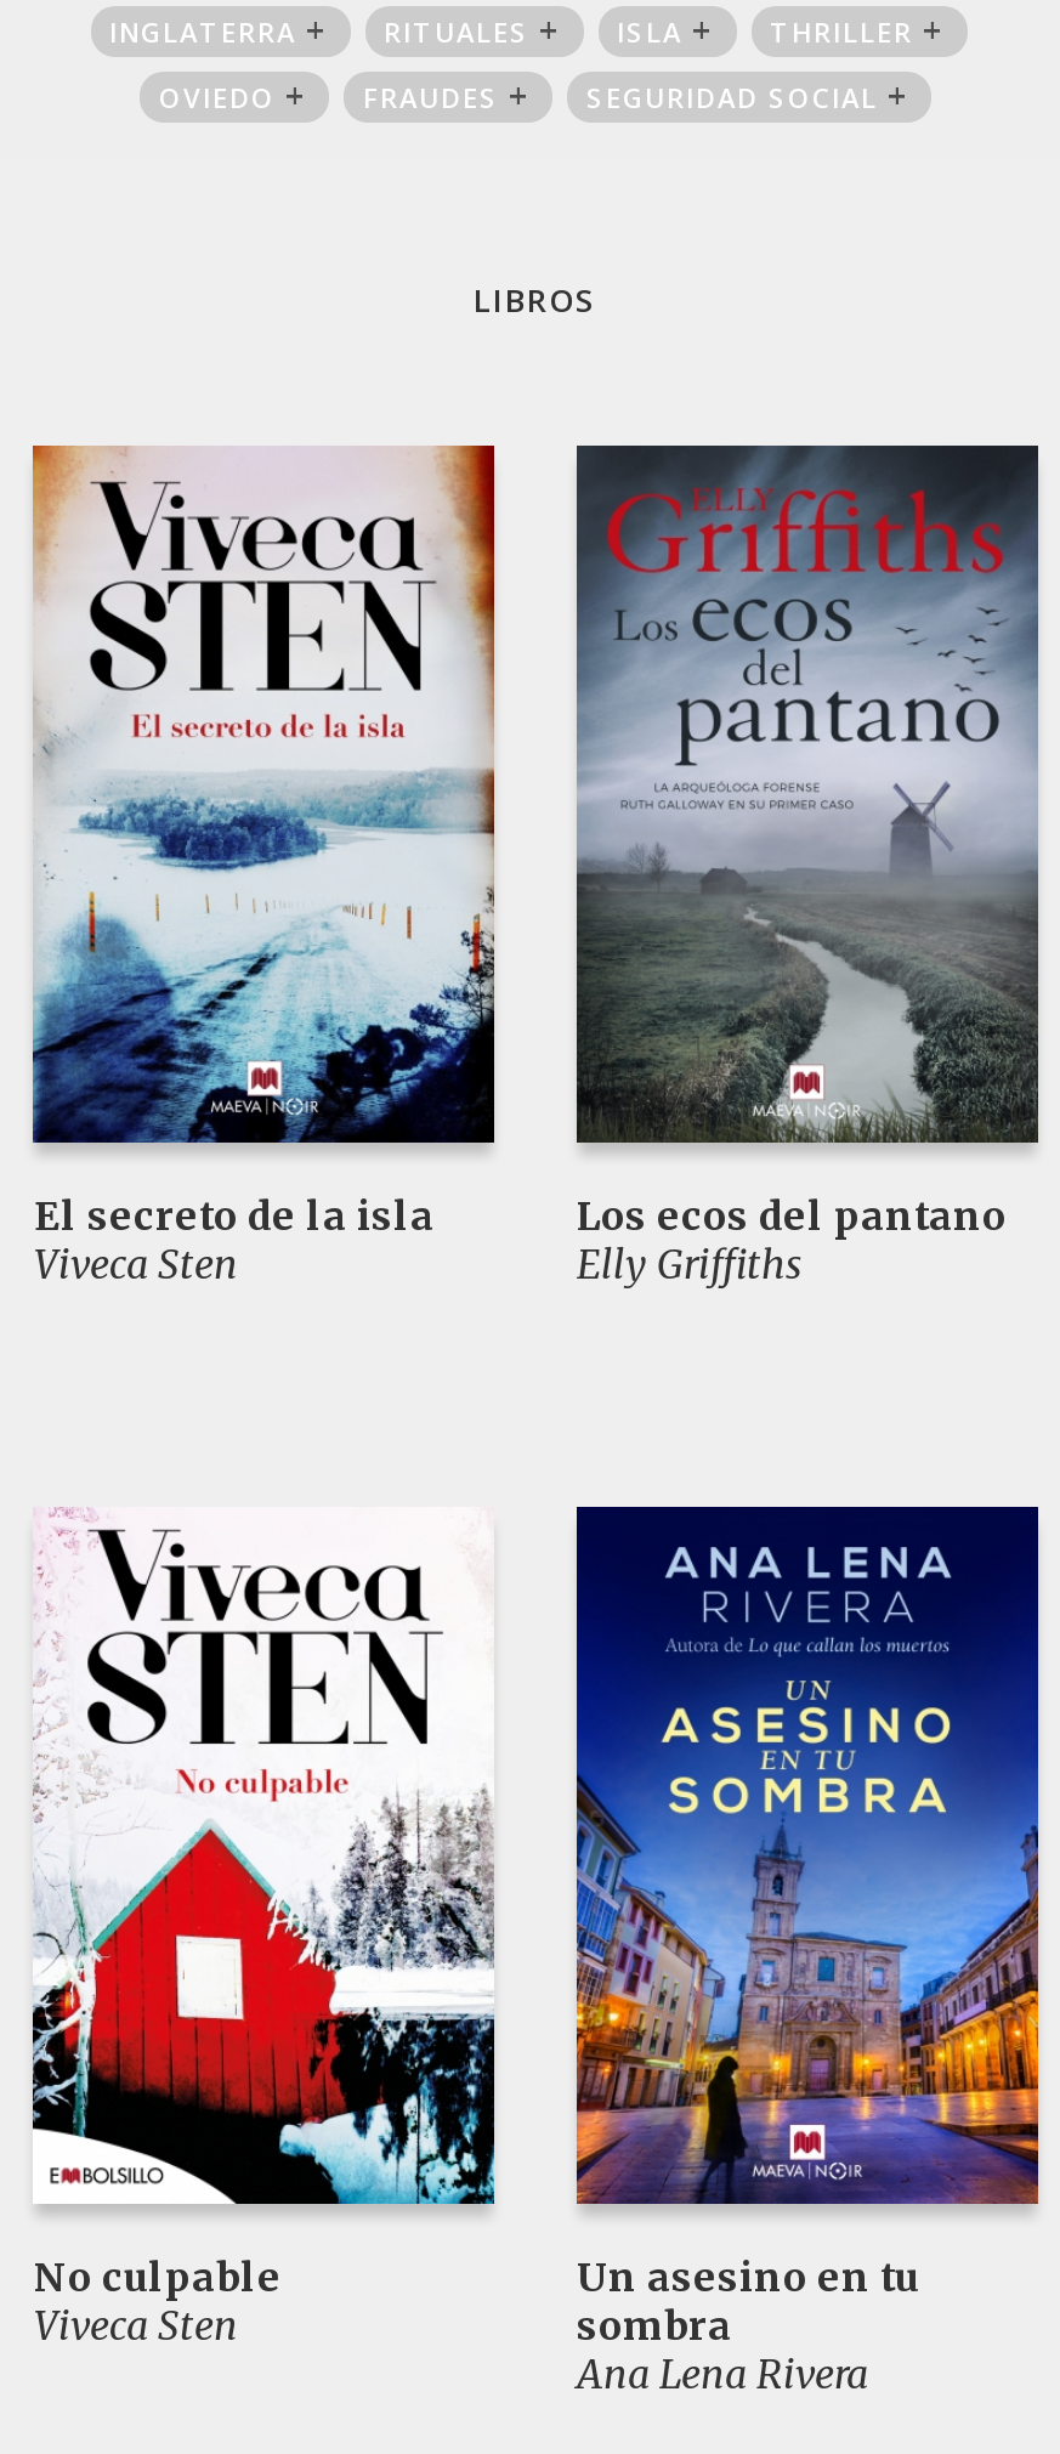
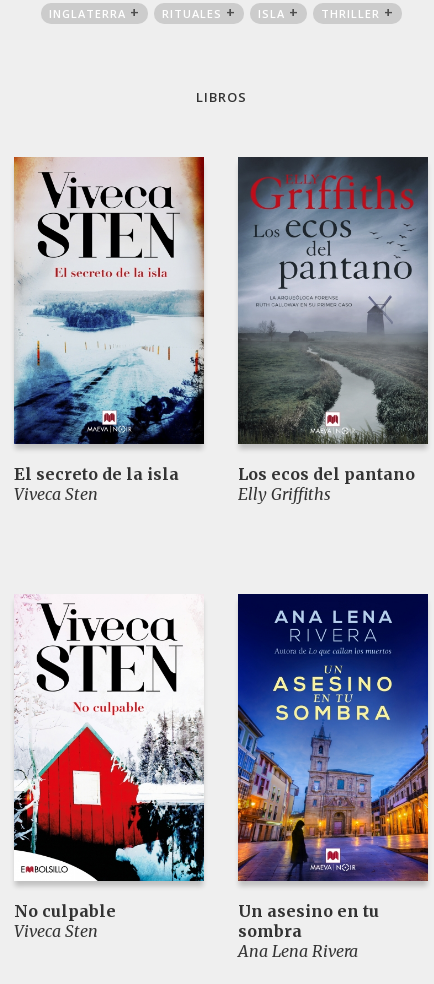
[159,79,878,115] OVIEDO | FRAUDES | SEGURIDAD SOCIAL -> none

